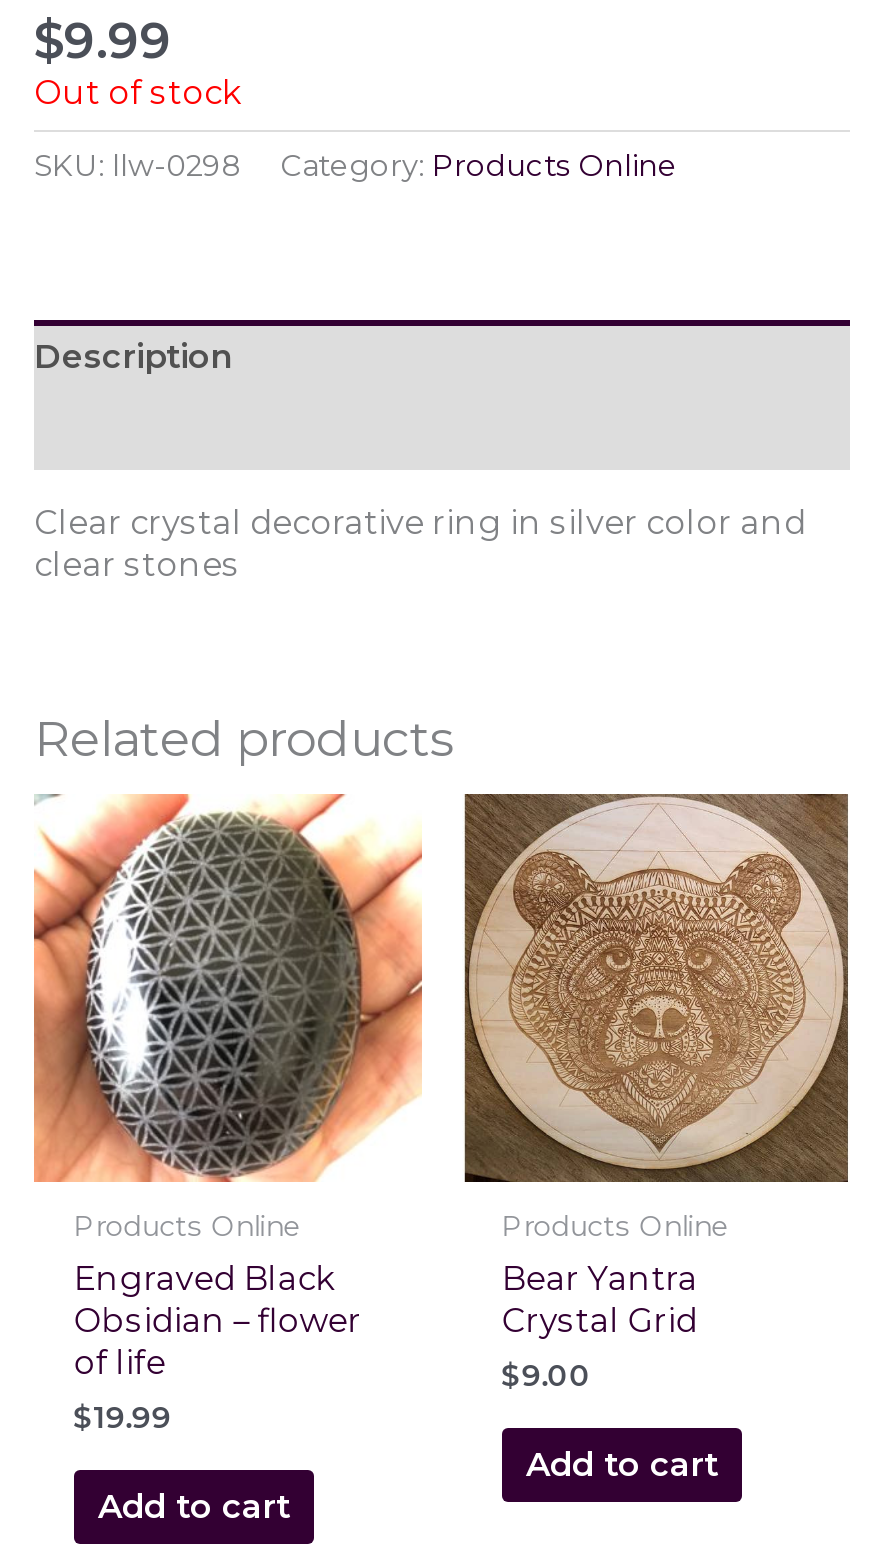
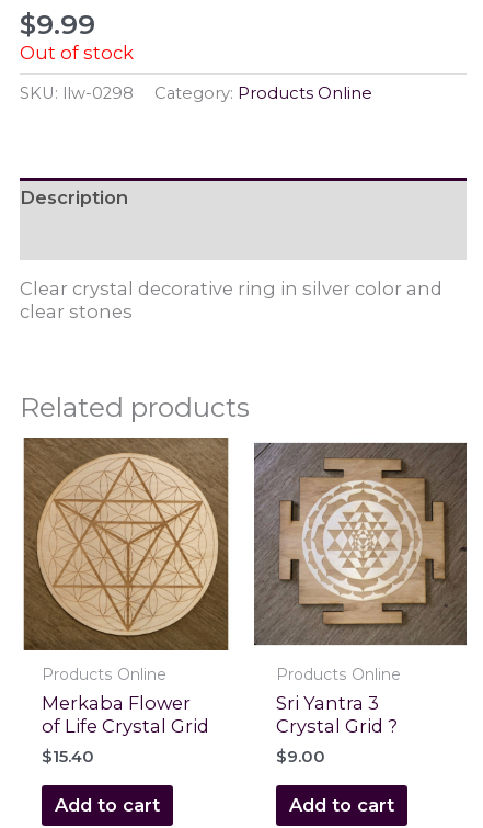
[32,792,424,1382] [image] | Engraved Black | Obsidian – flower | of life -> [20,436,232,737] [image] | Merkaba Flower | of Life Crystal Grid
[462,792,850,1340] [image] | Bear Yantra | Crystal Grid -> [254,438,467,737] [image] | Sri Yantra 3 | Crystal Grid ?
[73,1400,171,1436] $19.99 -> [41,747,94,767] $15.40

